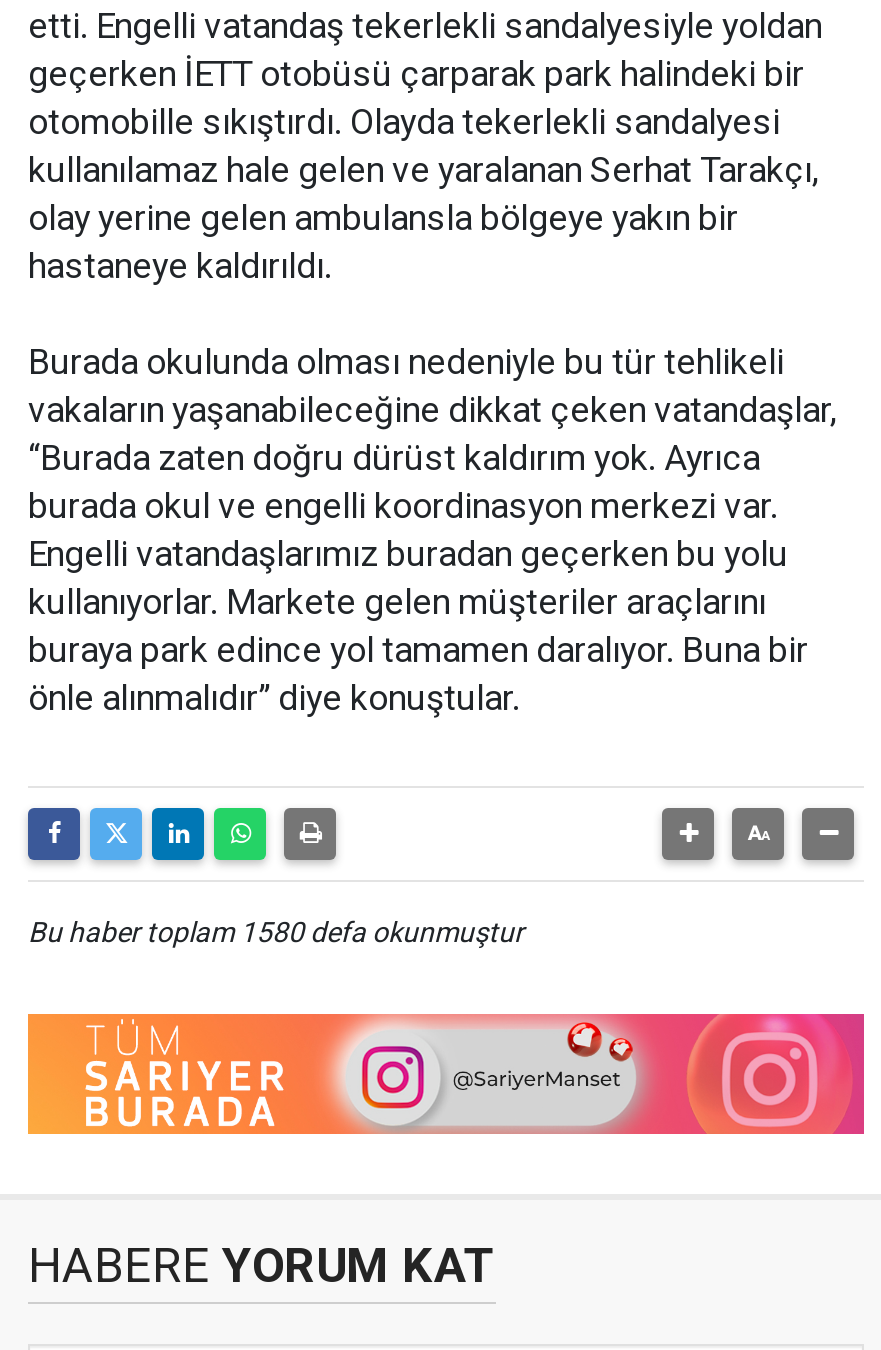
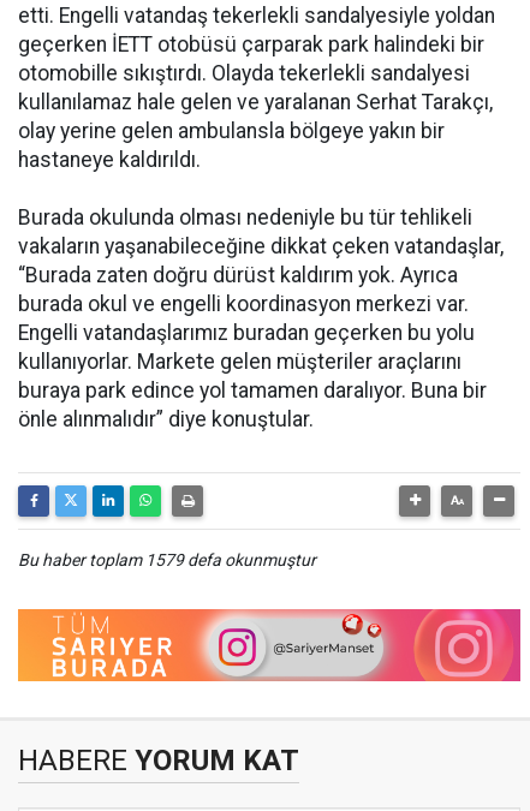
[28,916,524,948] Bu haber toplam 1580 defa okunmuştur -> [18,550,316,570] Bu haber toplam 1579 defa okunmuştur

